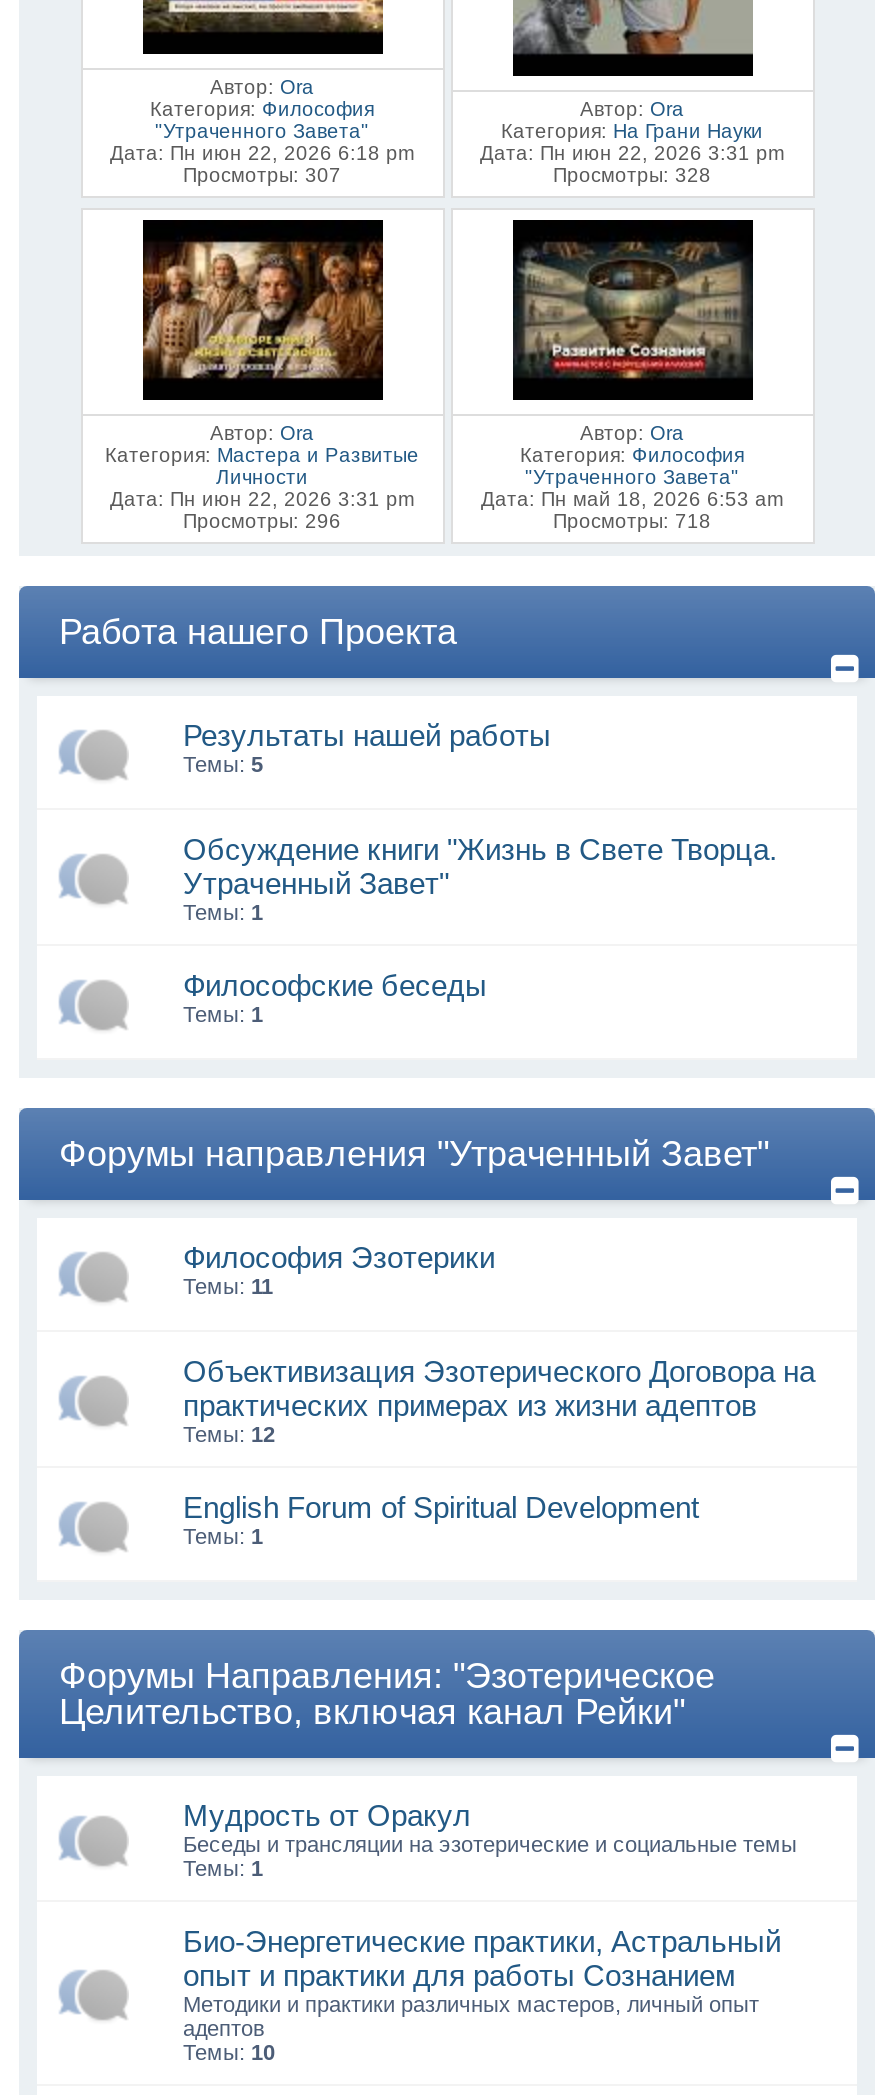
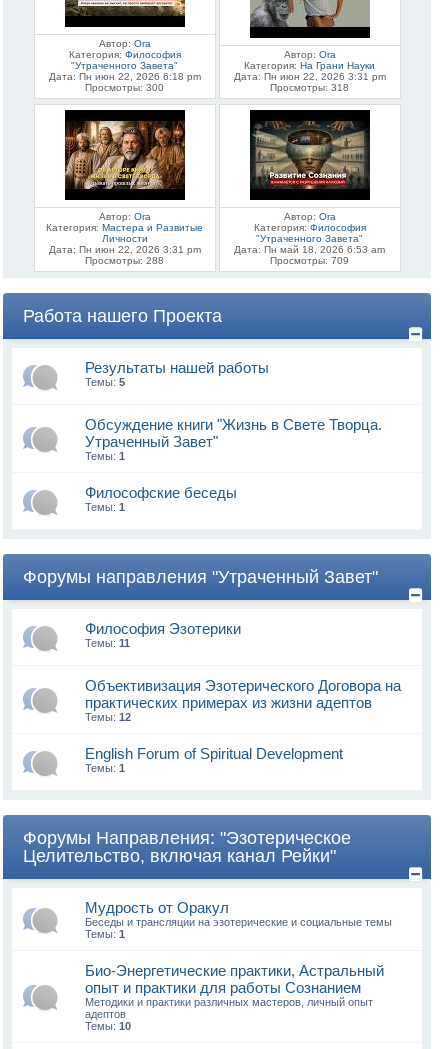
[183,164,341,186] Просмотры: 307 -> [85,82,164,93] Просмотры: 300
[553,164,711,186] Просмотры: 328 -> [270,82,349,93] Просмотры: 318
[183,510,341,532] Просмотры: 296 -> [85,255,164,266] Просмотры: 288
[553,510,711,532] Просмотры: 718 -> [270,255,349,266] Просмотры: 709

